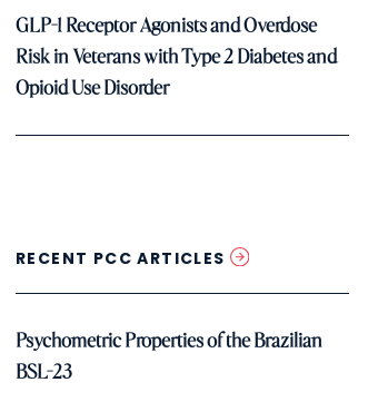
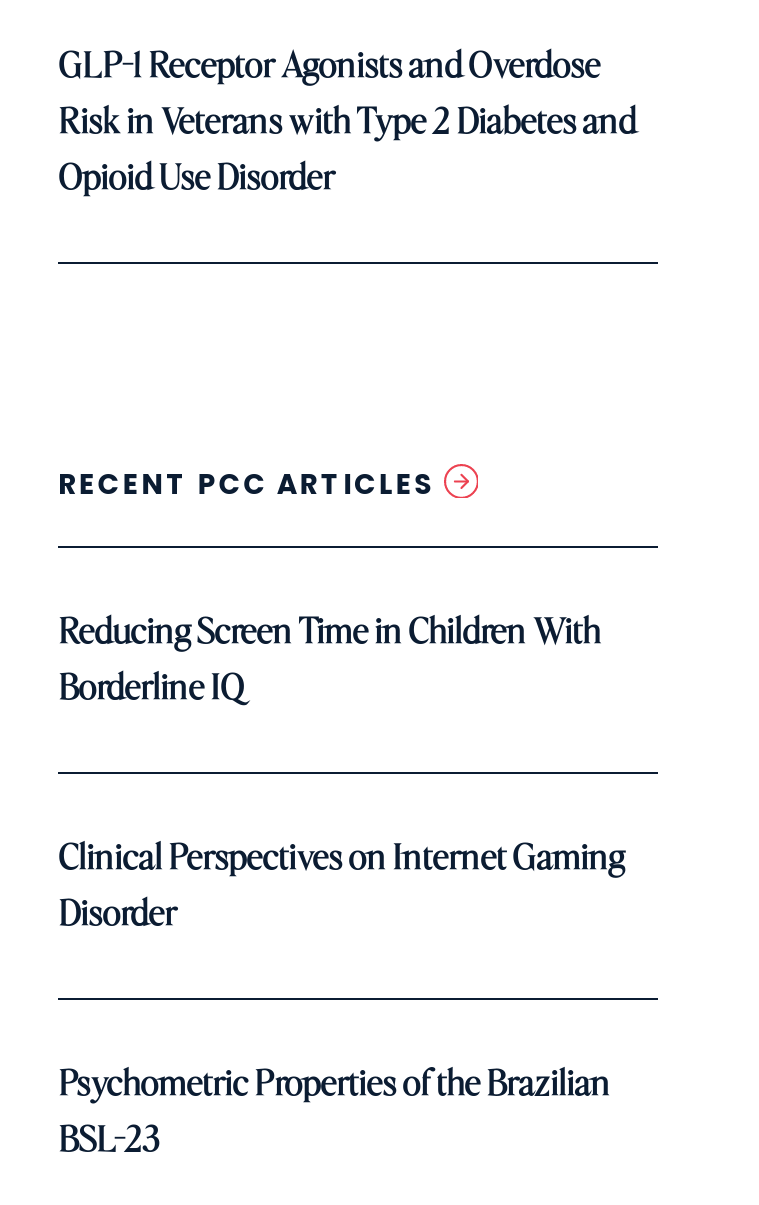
none -> [58,612,600,708] Reducing Screen Time in Children With | Borderline IQ
none -> [58,838,624,934] Clinical Perspectives on Internet Gaming | Disorder

